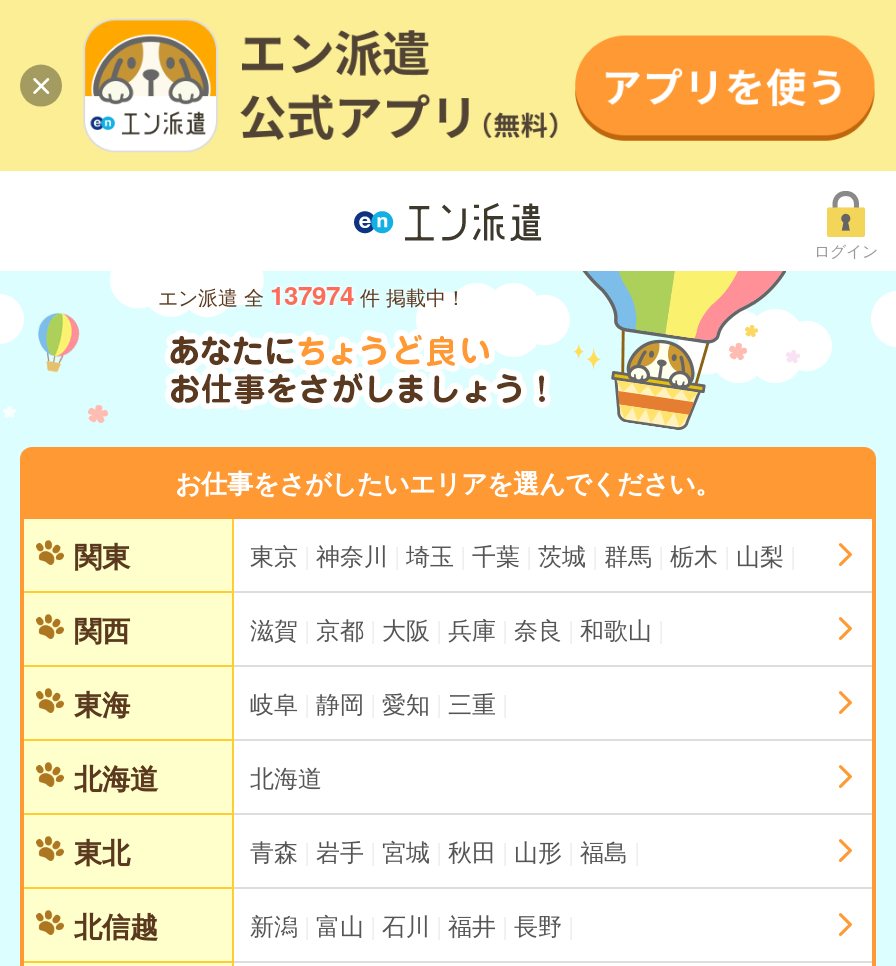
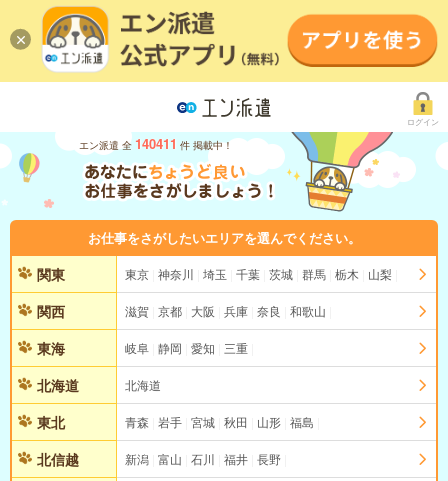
[158,276,466,314] エン派遣 全 137974 件 掲載中！ -> [79,134,233,153] エン派遣 全 140411 件 掲載中！

